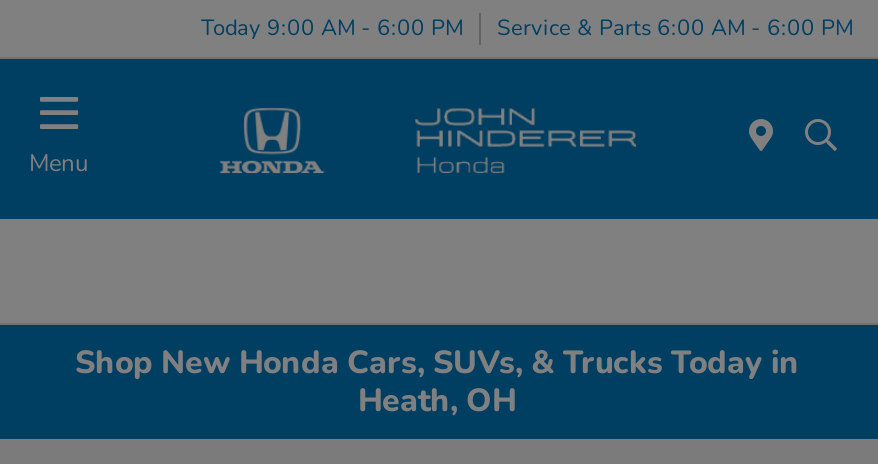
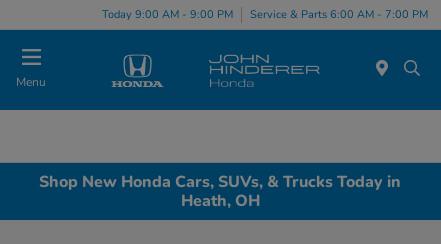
[201,12,463,42] Today 9:00 AM - 6:00 PM -> [102,6,233,21] Today 9:00 AM - 9:00 PM
[497,12,853,42] Service & Parts 6:00 AM - 6:00 PM -> [250,6,428,21] Service & Parts 6:00 AM - 7:00 PM

